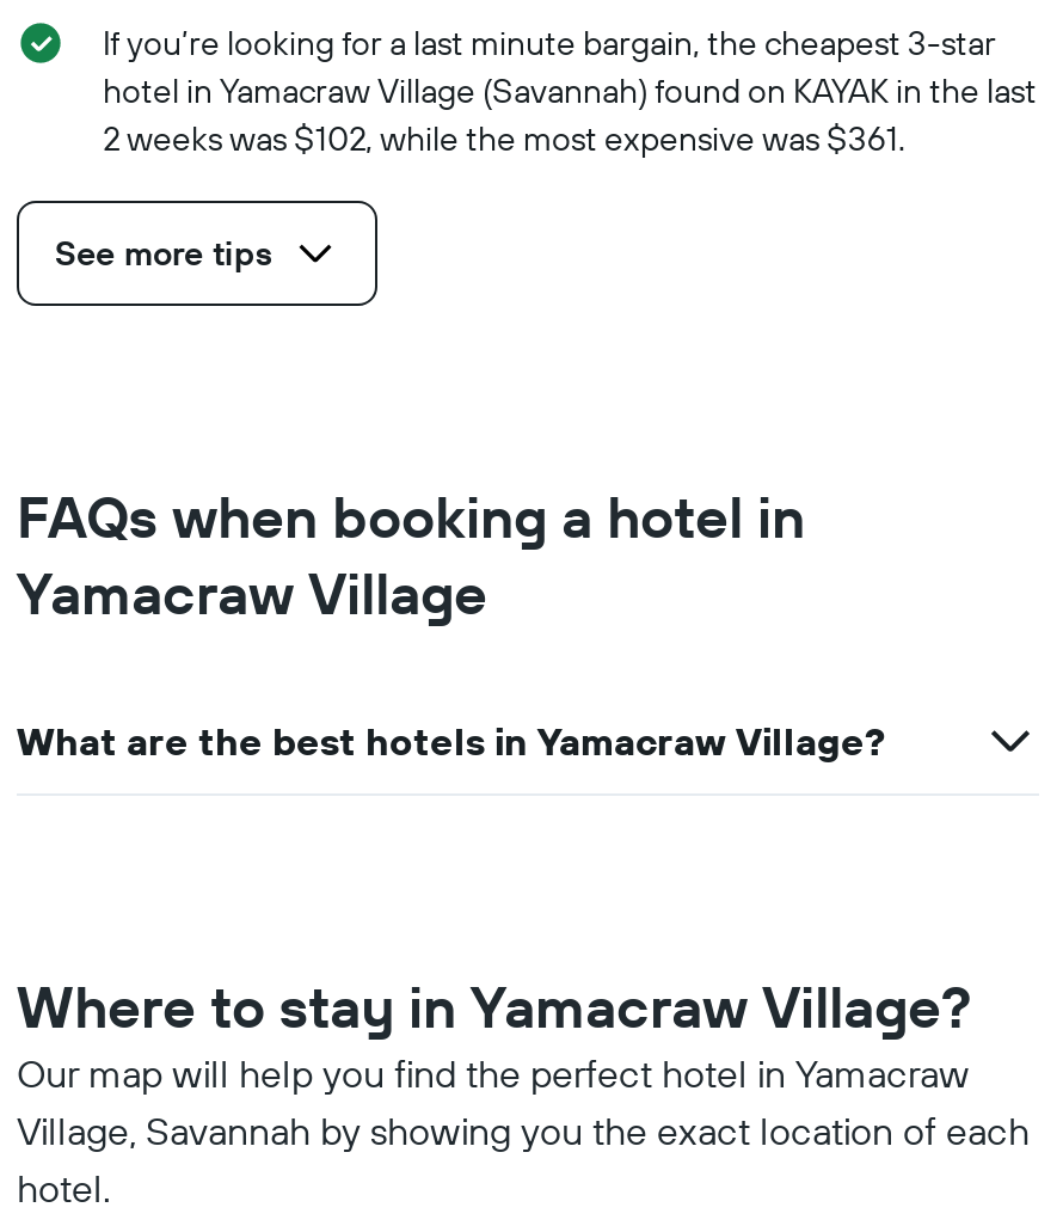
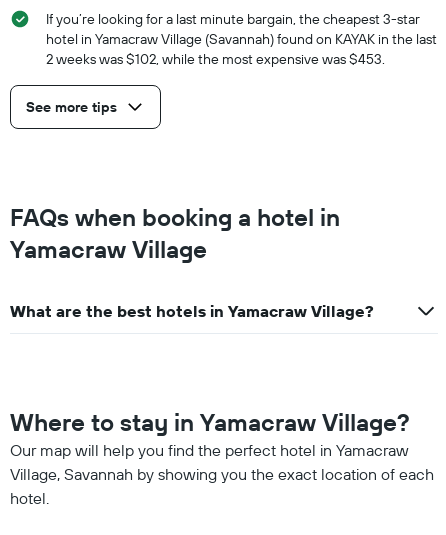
[103,117,905,160] 2 weeks was $102, while the most expensive was $361. -> [46,50,385,68] 2 weeks was $102, while the most expensive was $453.

